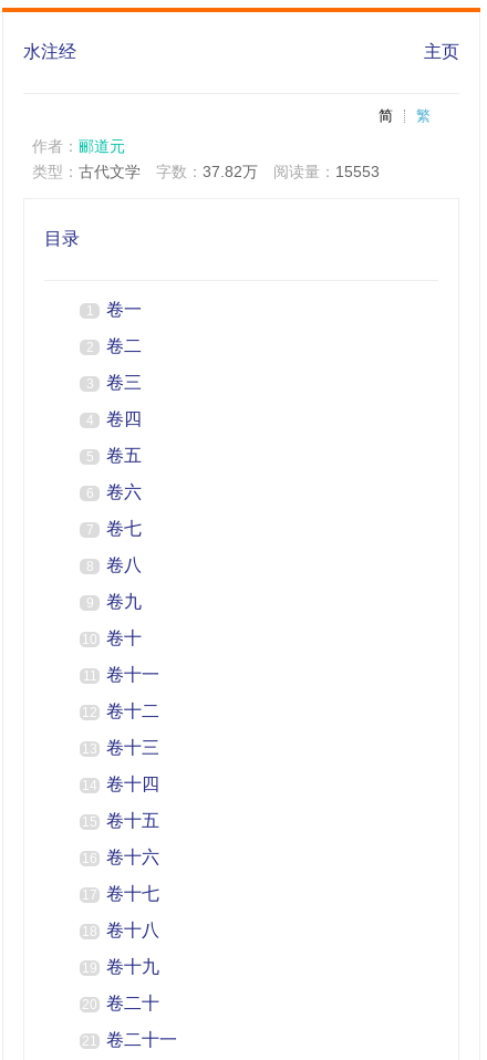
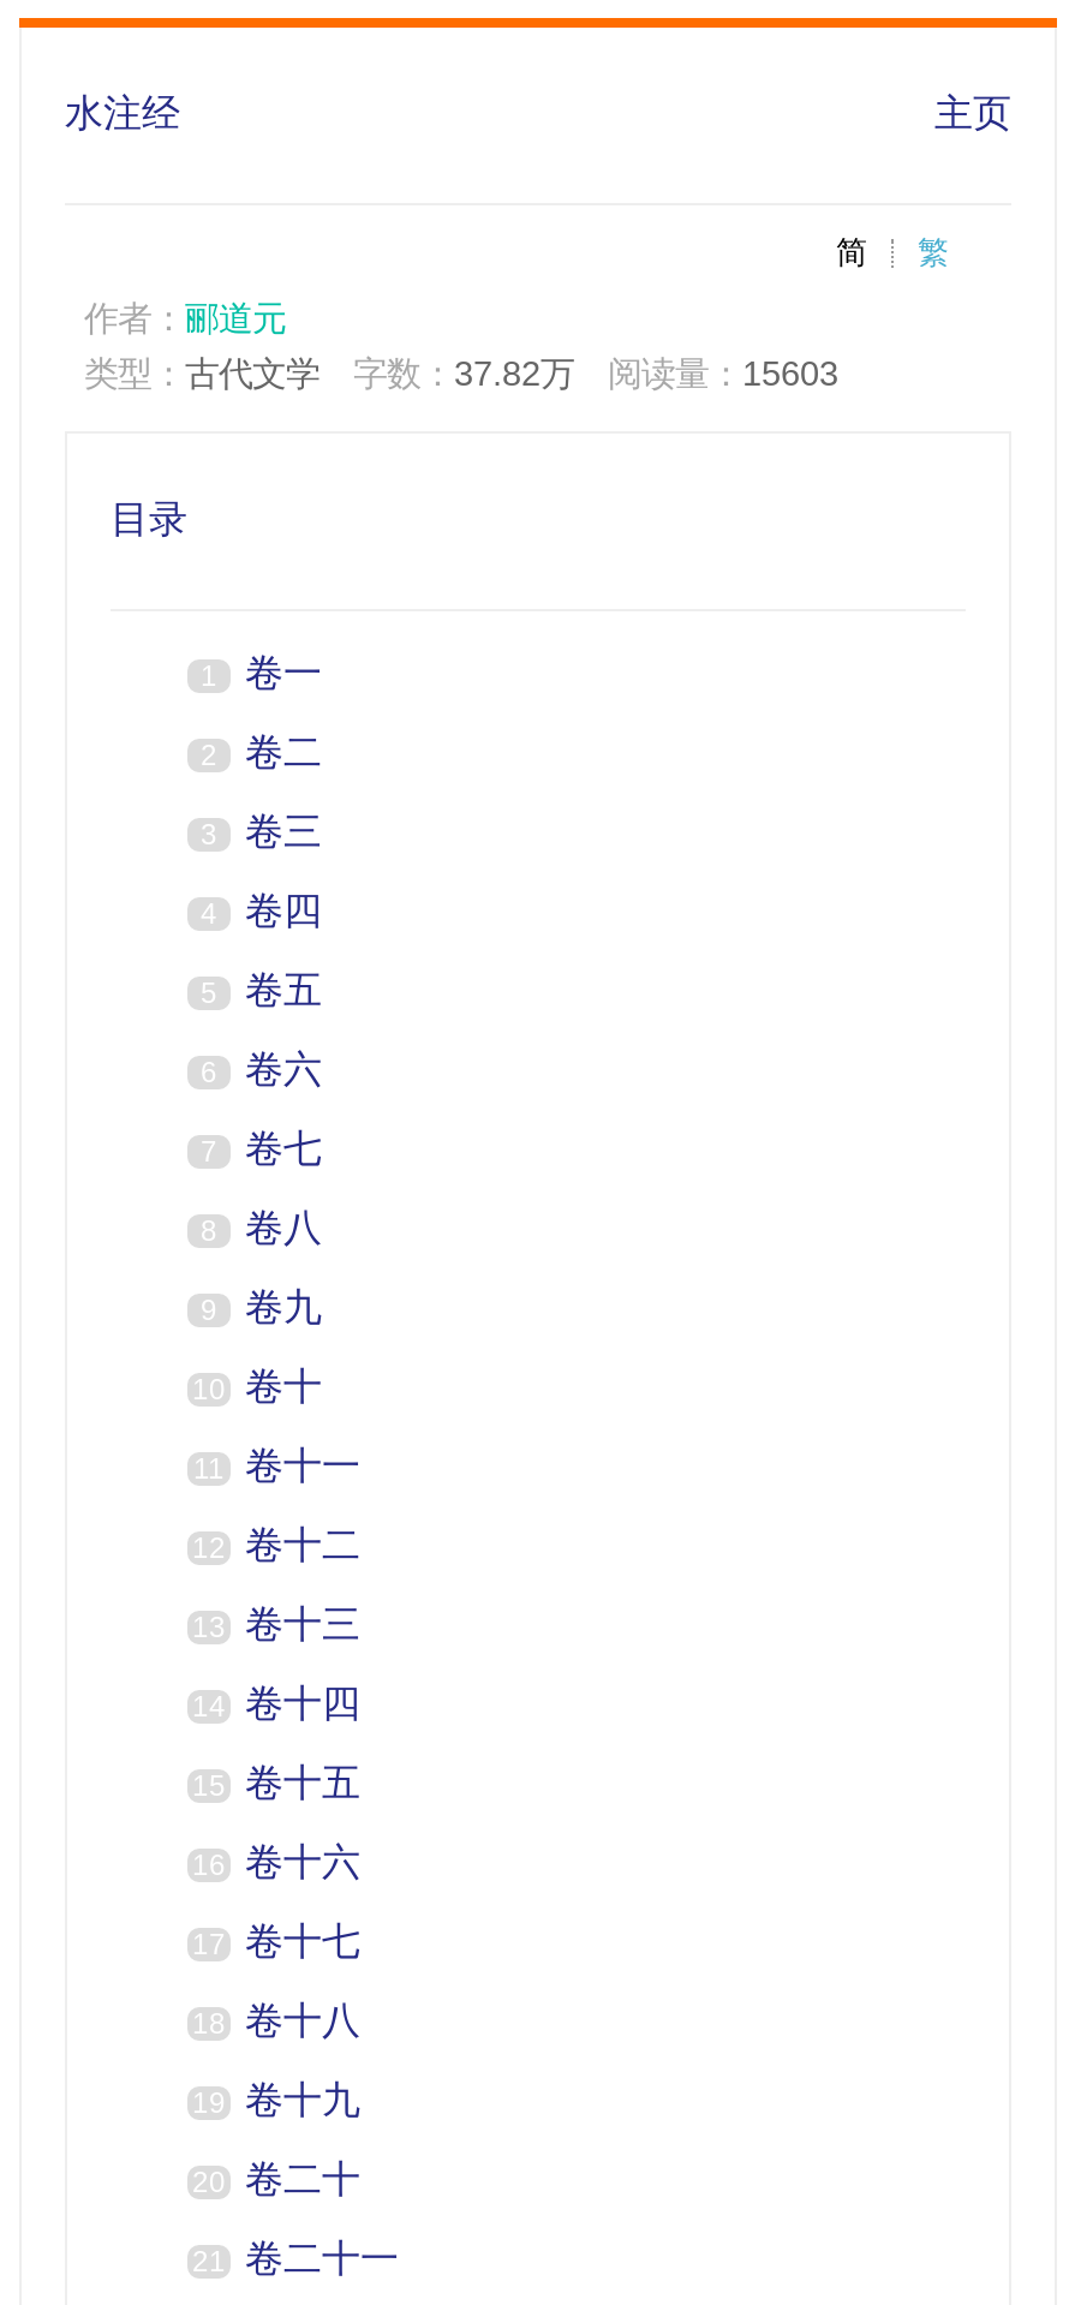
[32,163,380,180] 类型：古代文学 字数：37.82万 阅读量：15553 -> [84,354,838,393] 类型：古代文学 字数：37.82万 阅读量：15603

